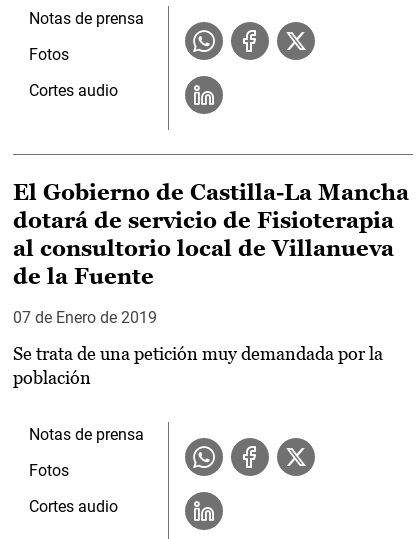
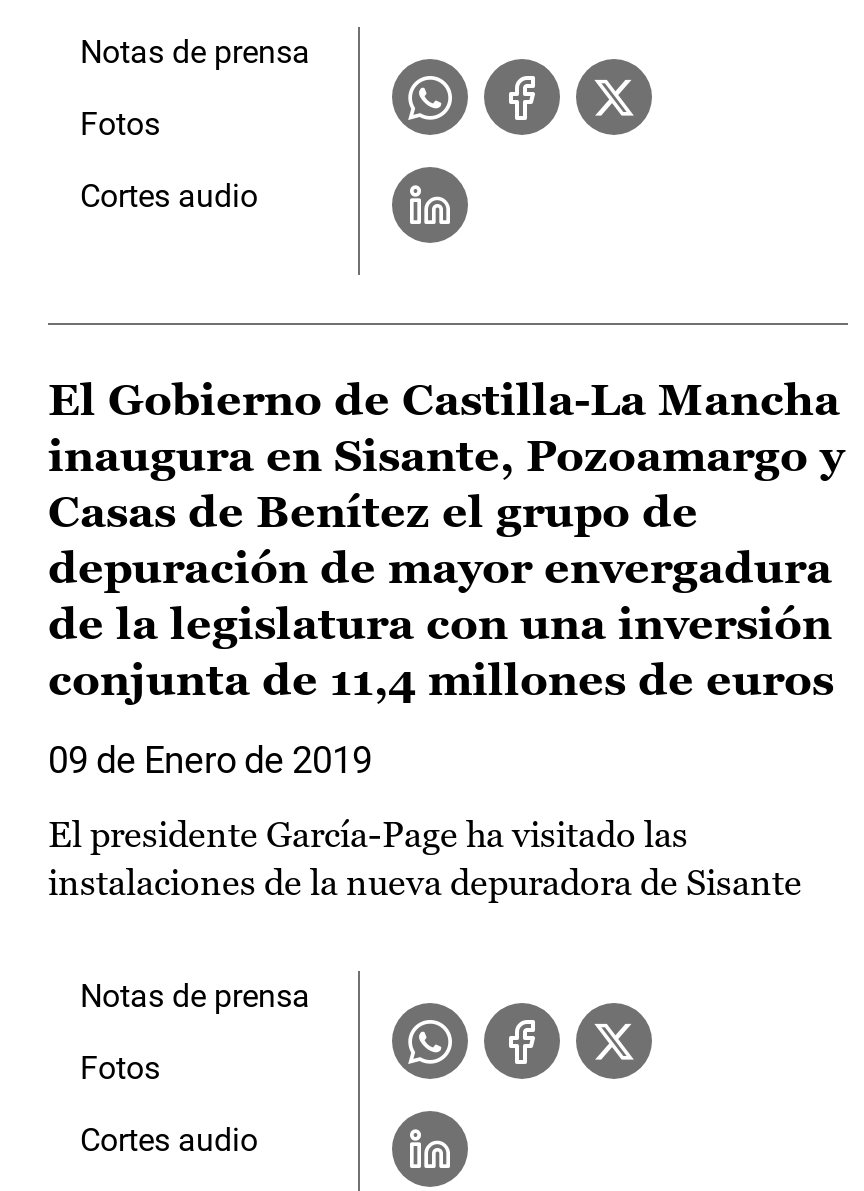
[13,208,394,289] dotará de servicio de Fisioterapia | al consultorio local de Villanueva | de la Fuente -> [48,431,844,705] inaugura en Sisante, Pozoamargo y | Casas de Benítez el grupo de | depuración de mayor envergadura | de la legislatura con una inversión | conjunta de 11,4 millones de euros
[13,308,157,327] 07 de Enero de 2019 -> [48,739,372,781] 09 de Enero de 2019
[13,343,383,388] Se trata de una petición muy demandada por la | población -> [48,813,802,903] El presidente García-Page ha visitado las | instalaciones de la nueva depuradora de Sisante

